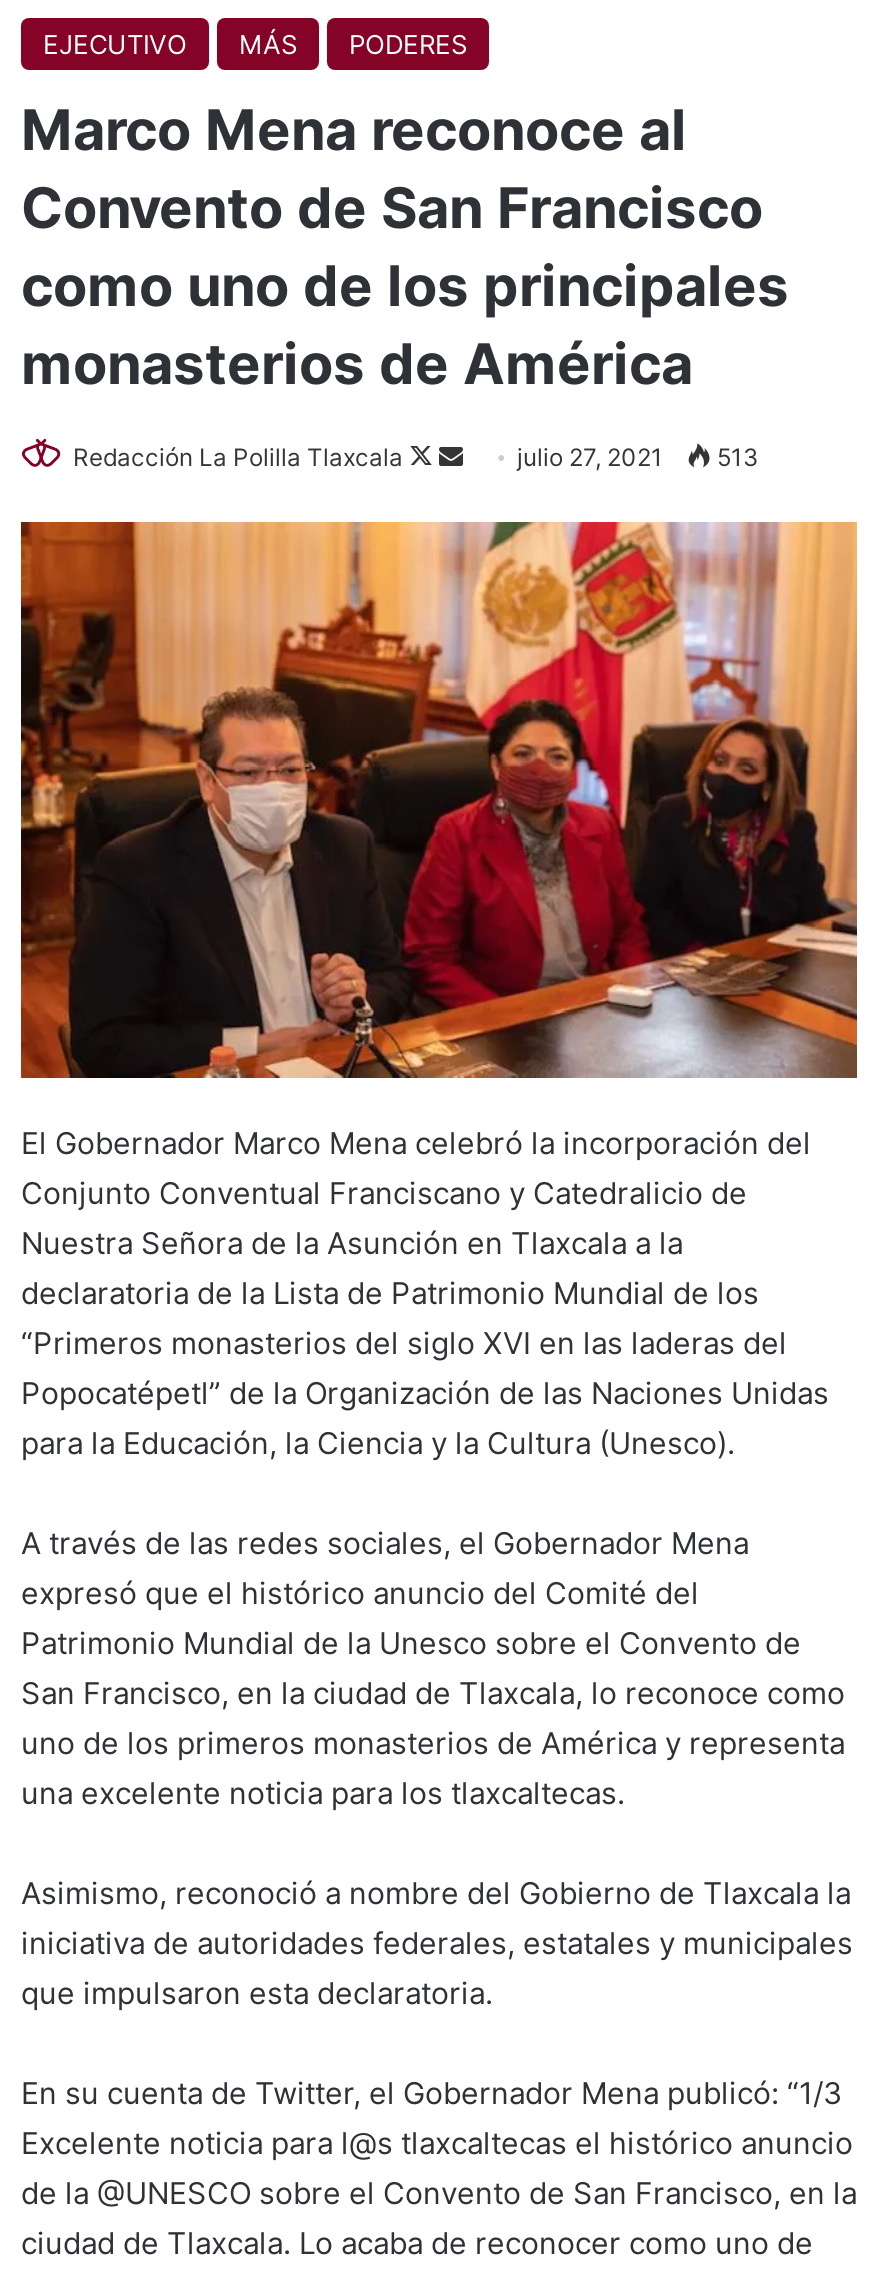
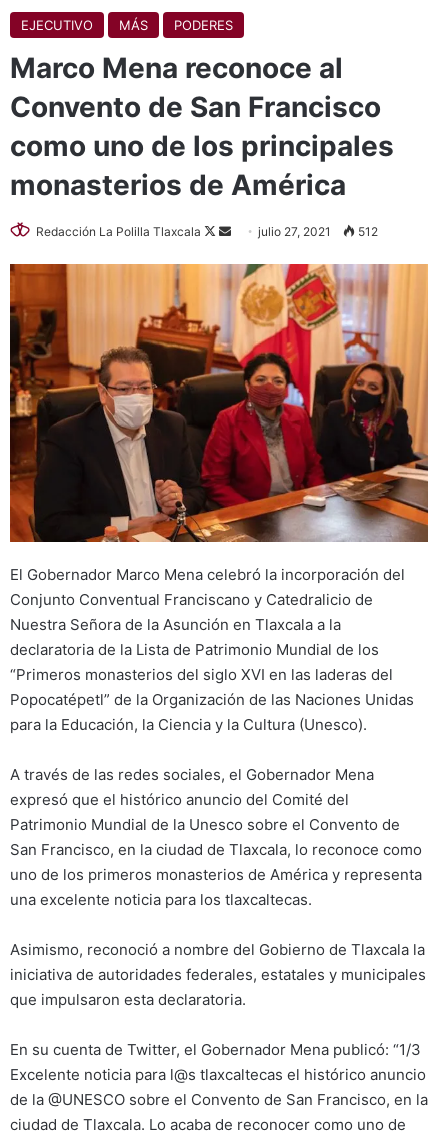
[711,441,759,471] 513 -> [355,223,378,238] 512

